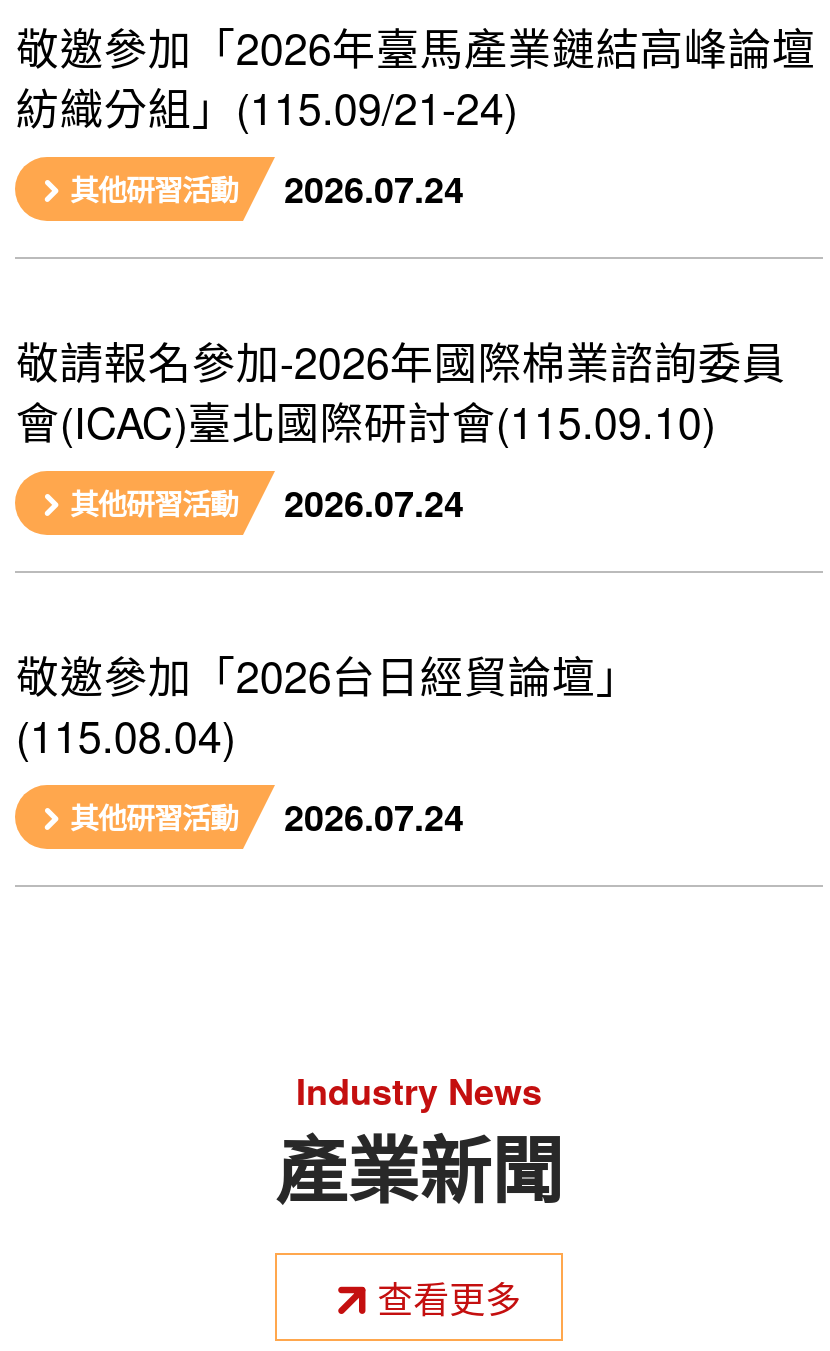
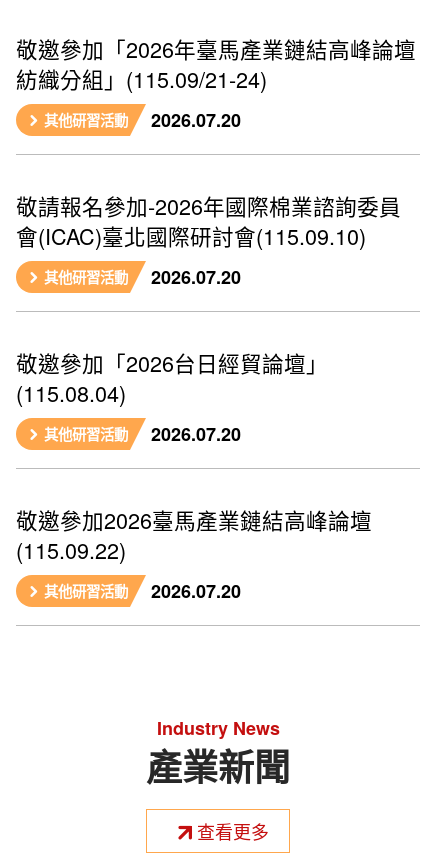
[70,163,464,215] 其他研習活動 2026.07.24 -> [43,107,240,133] 其他研習活動 2026.07.20
[70,477,464,529] 其他研習活動 2026.07.24 -> [43,264,240,290] 其他研習活動 2026.07.20
[284,791,464,843] 2026.07.24 -> [16,421,372,604] 2026.07.20 | 敬邀參加2026臺馬產業鏈結高峰論壇 | (115.09.22) | 其他研習活動 | 2026.07.20

